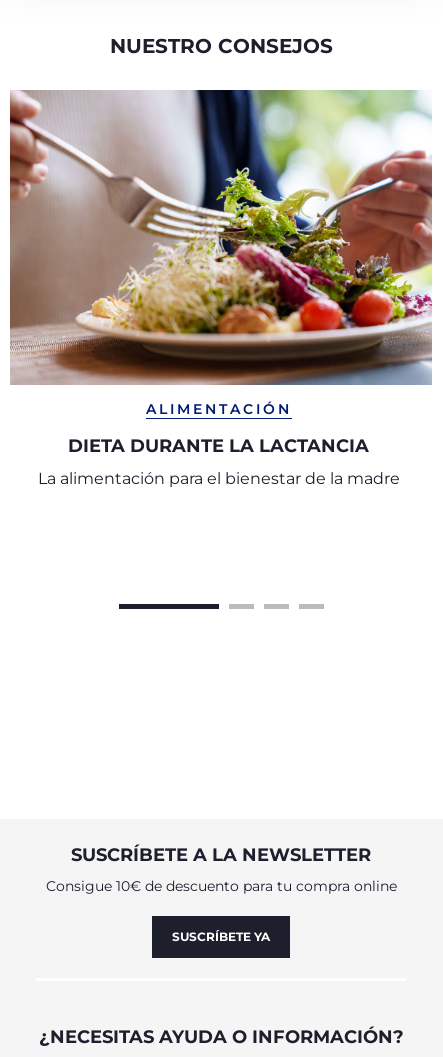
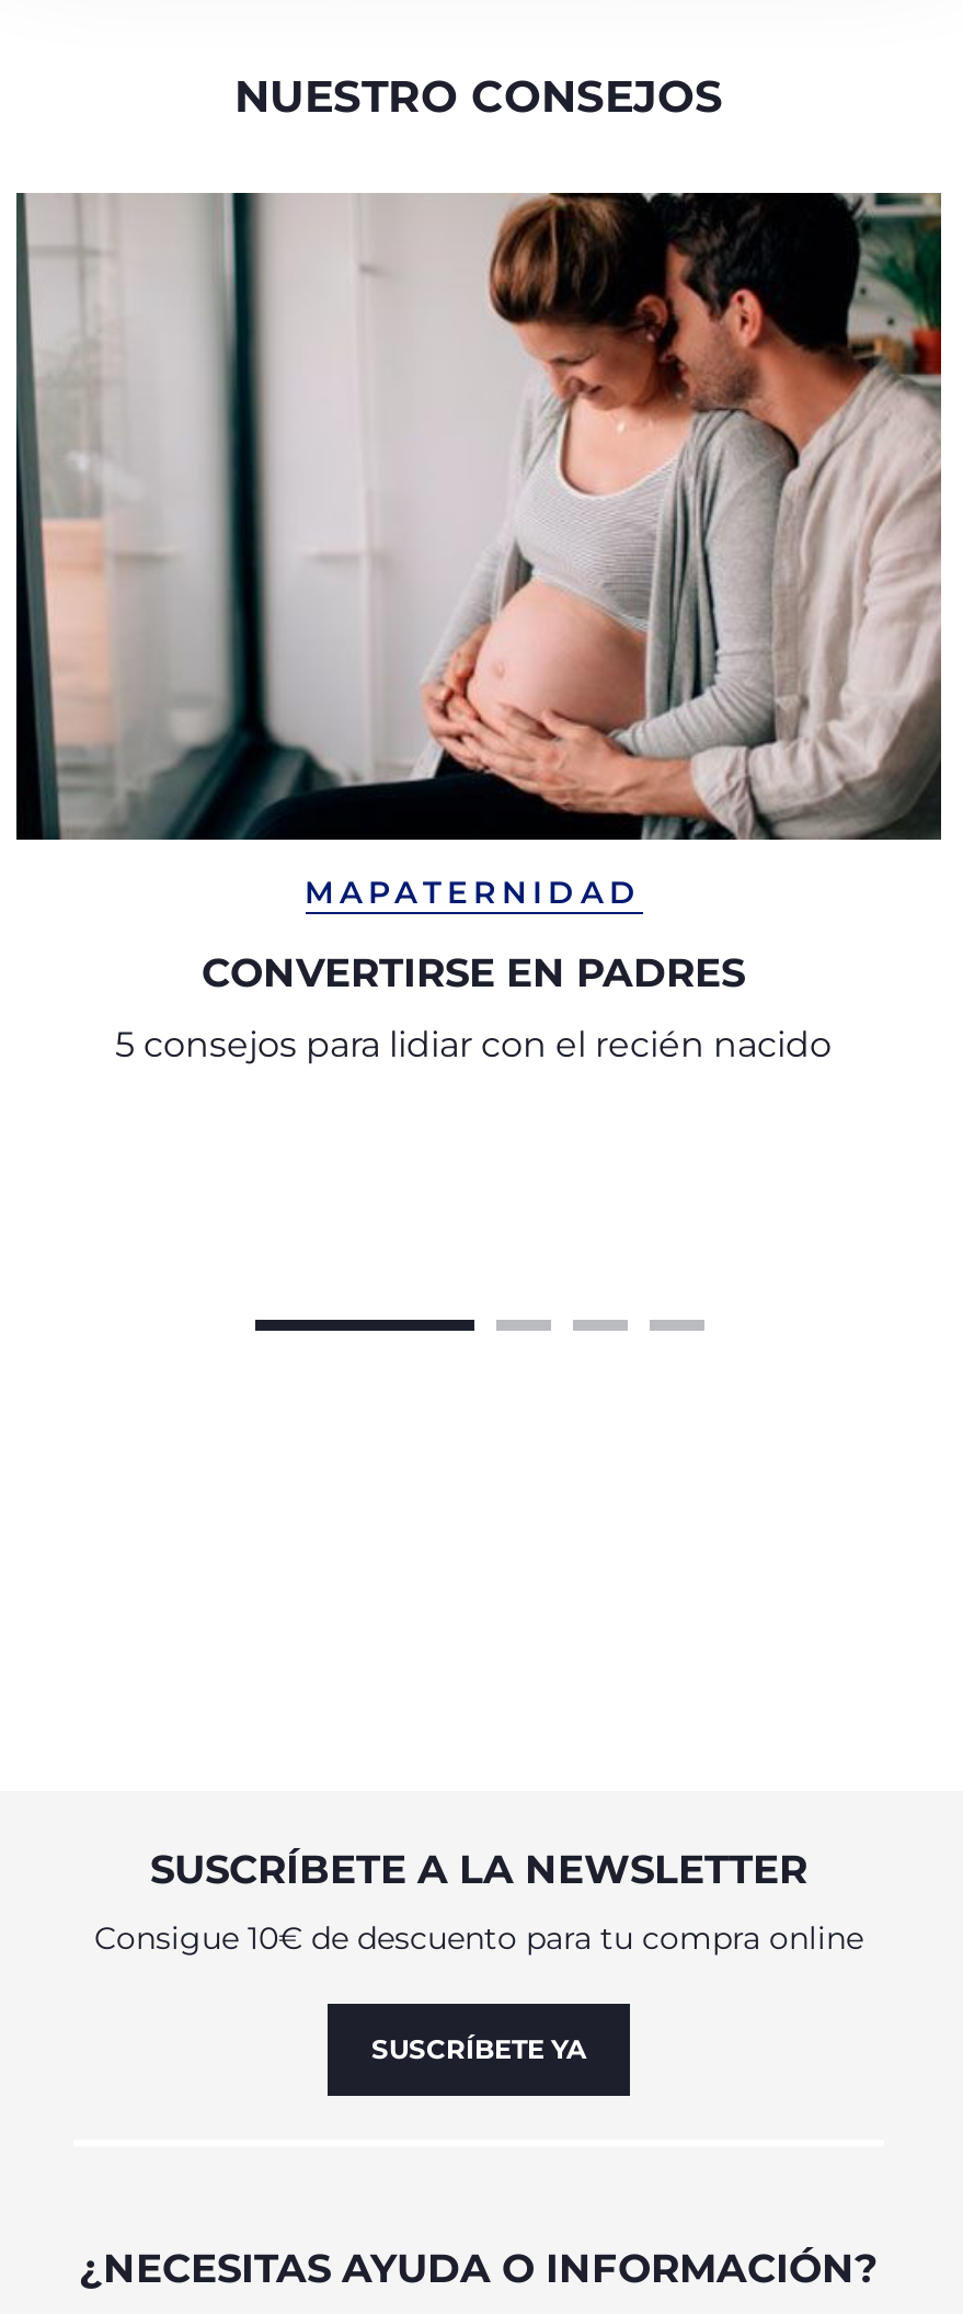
[9,89,432,418] [image] | ALIMENTACIÓN -> [14,191,943,912] [image] | MAPATERNIDAD
[68,435,369,457] DIETA DURANTE LA LACTANCIA -> [202,949,745,998] CONVERTIRSE EN PADRES
[37,469,399,488] La alimentación para el bienestar de la madre -> [115,1024,832,1065] 5 consejos para lidiar con el recién nacido

